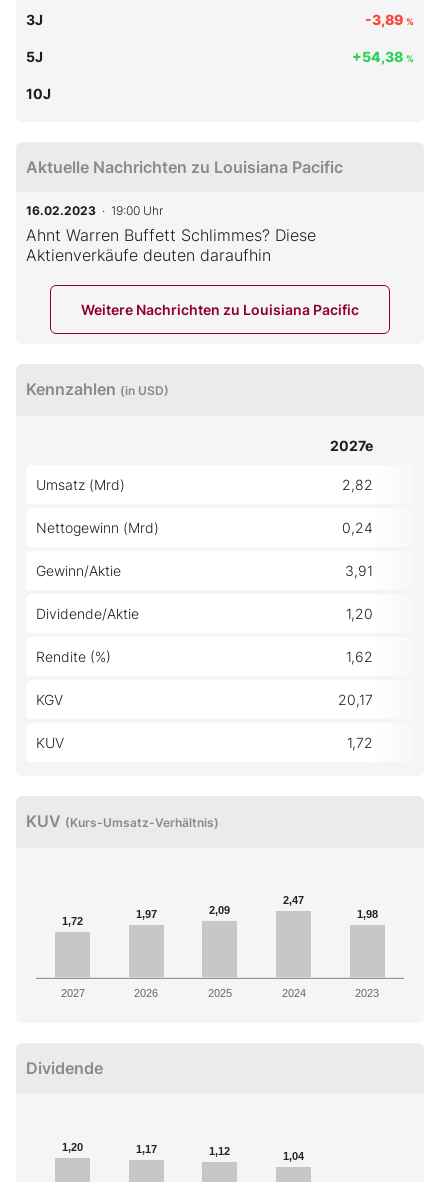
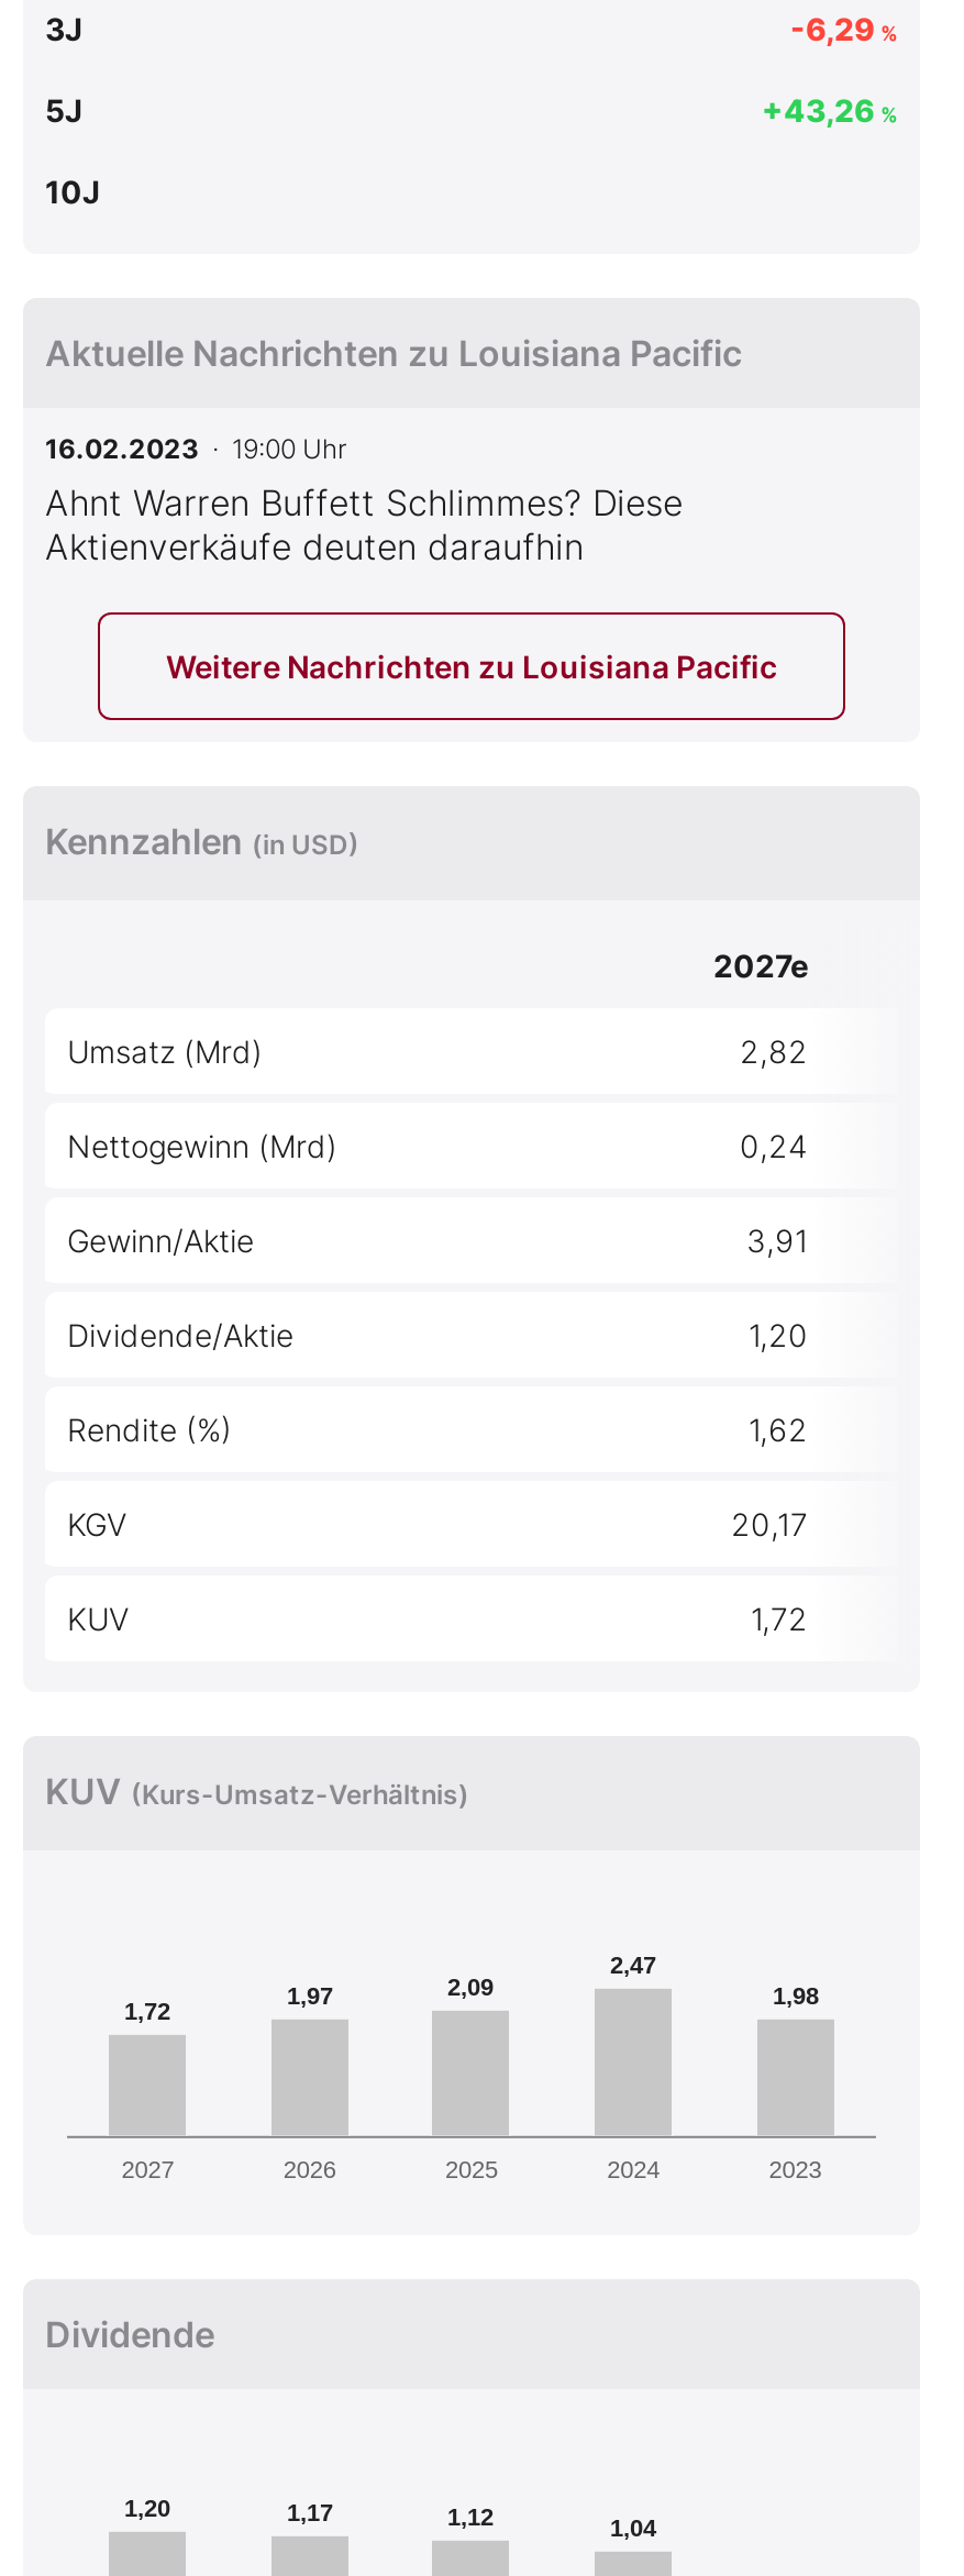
[365,11,414,28] -3,89% -> [790,10,898,47] -6,29%
[352,48,414,65] +54,38% -> [762,91,898,128] +43,26%

